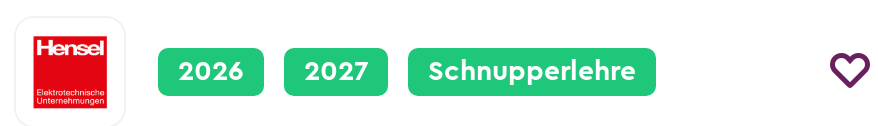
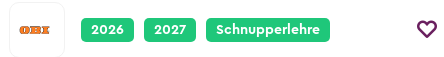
[32,34,110,110] [image] -> [18,12,56,48] [image]

